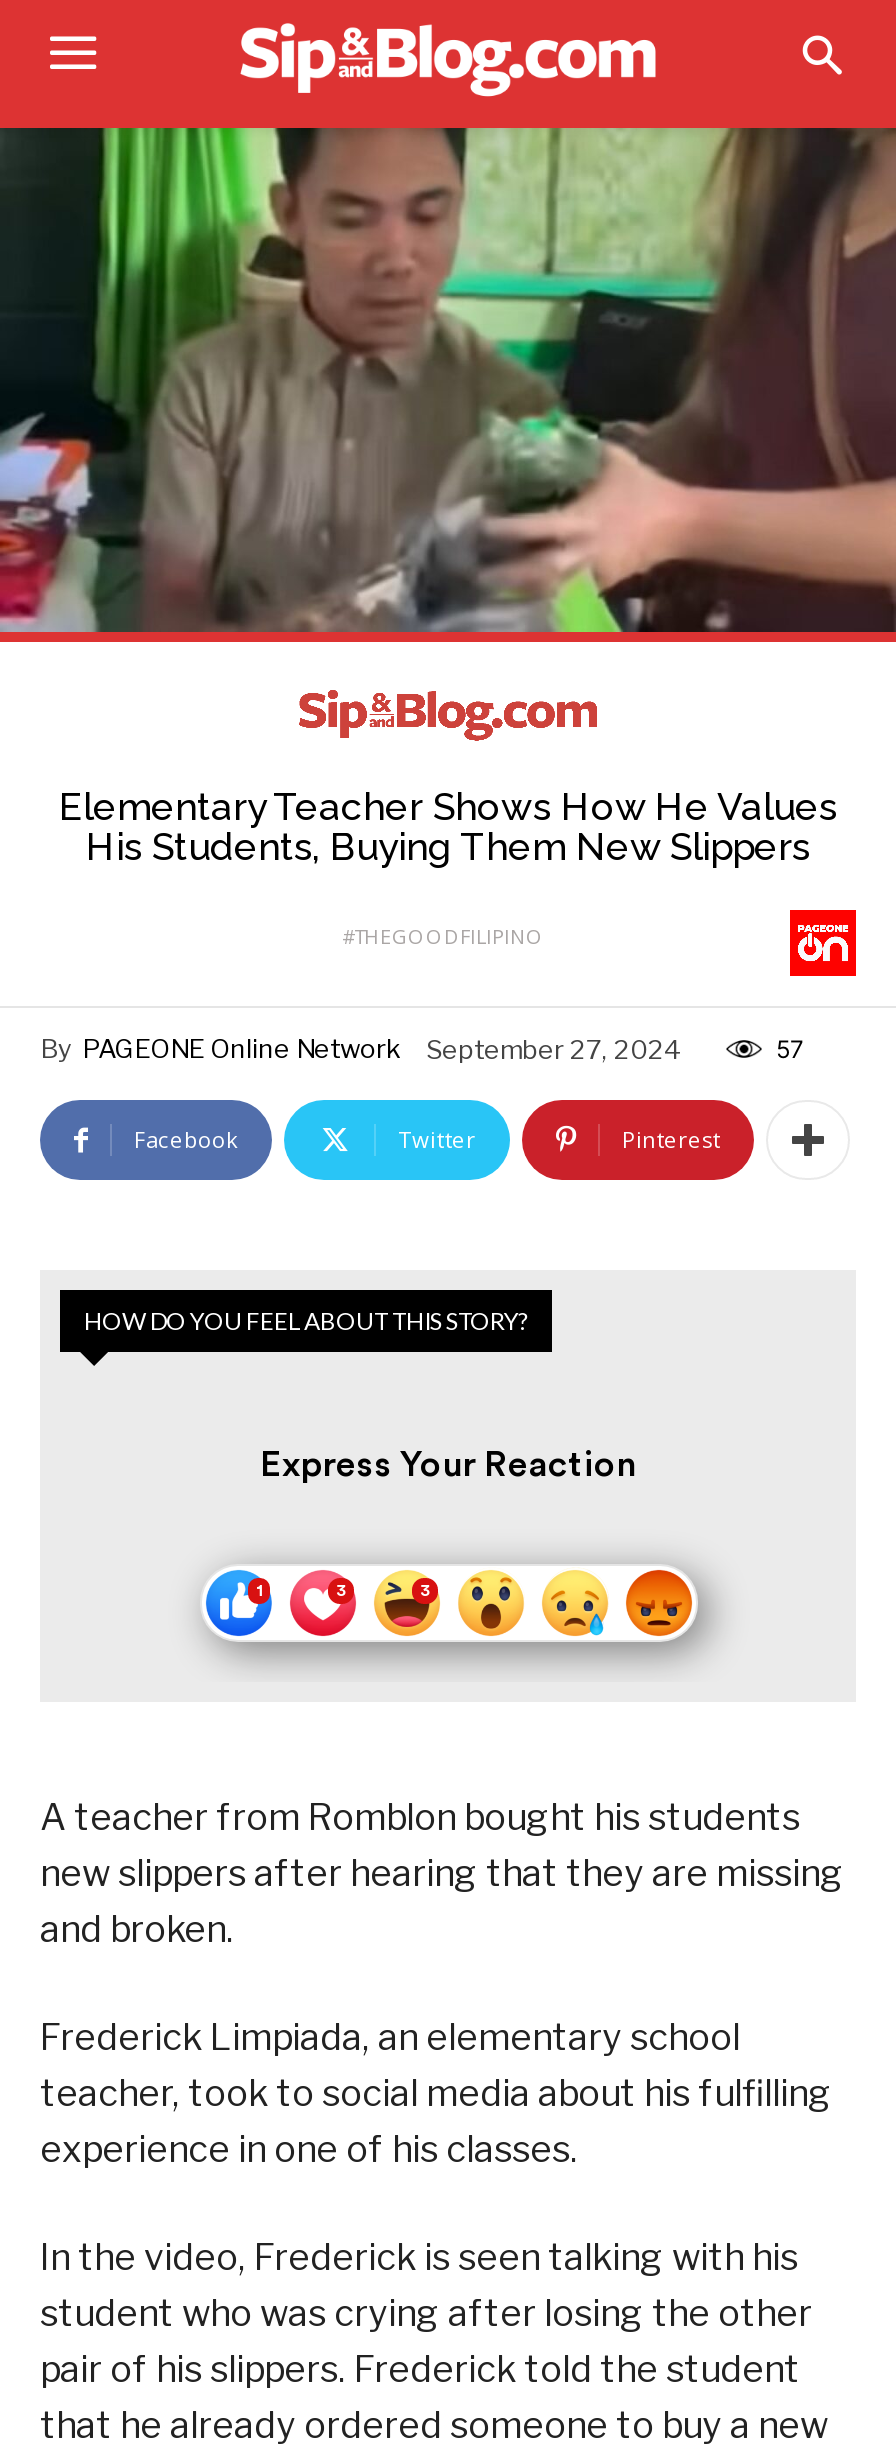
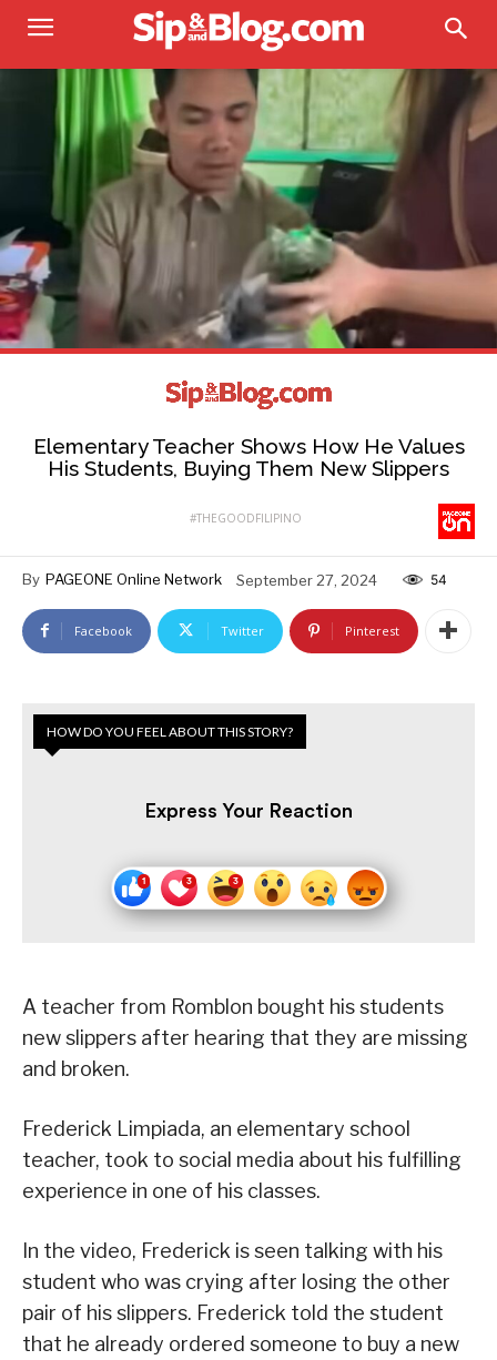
[776,1033,804,1063] 57 -> [430,571,447,588] 54

